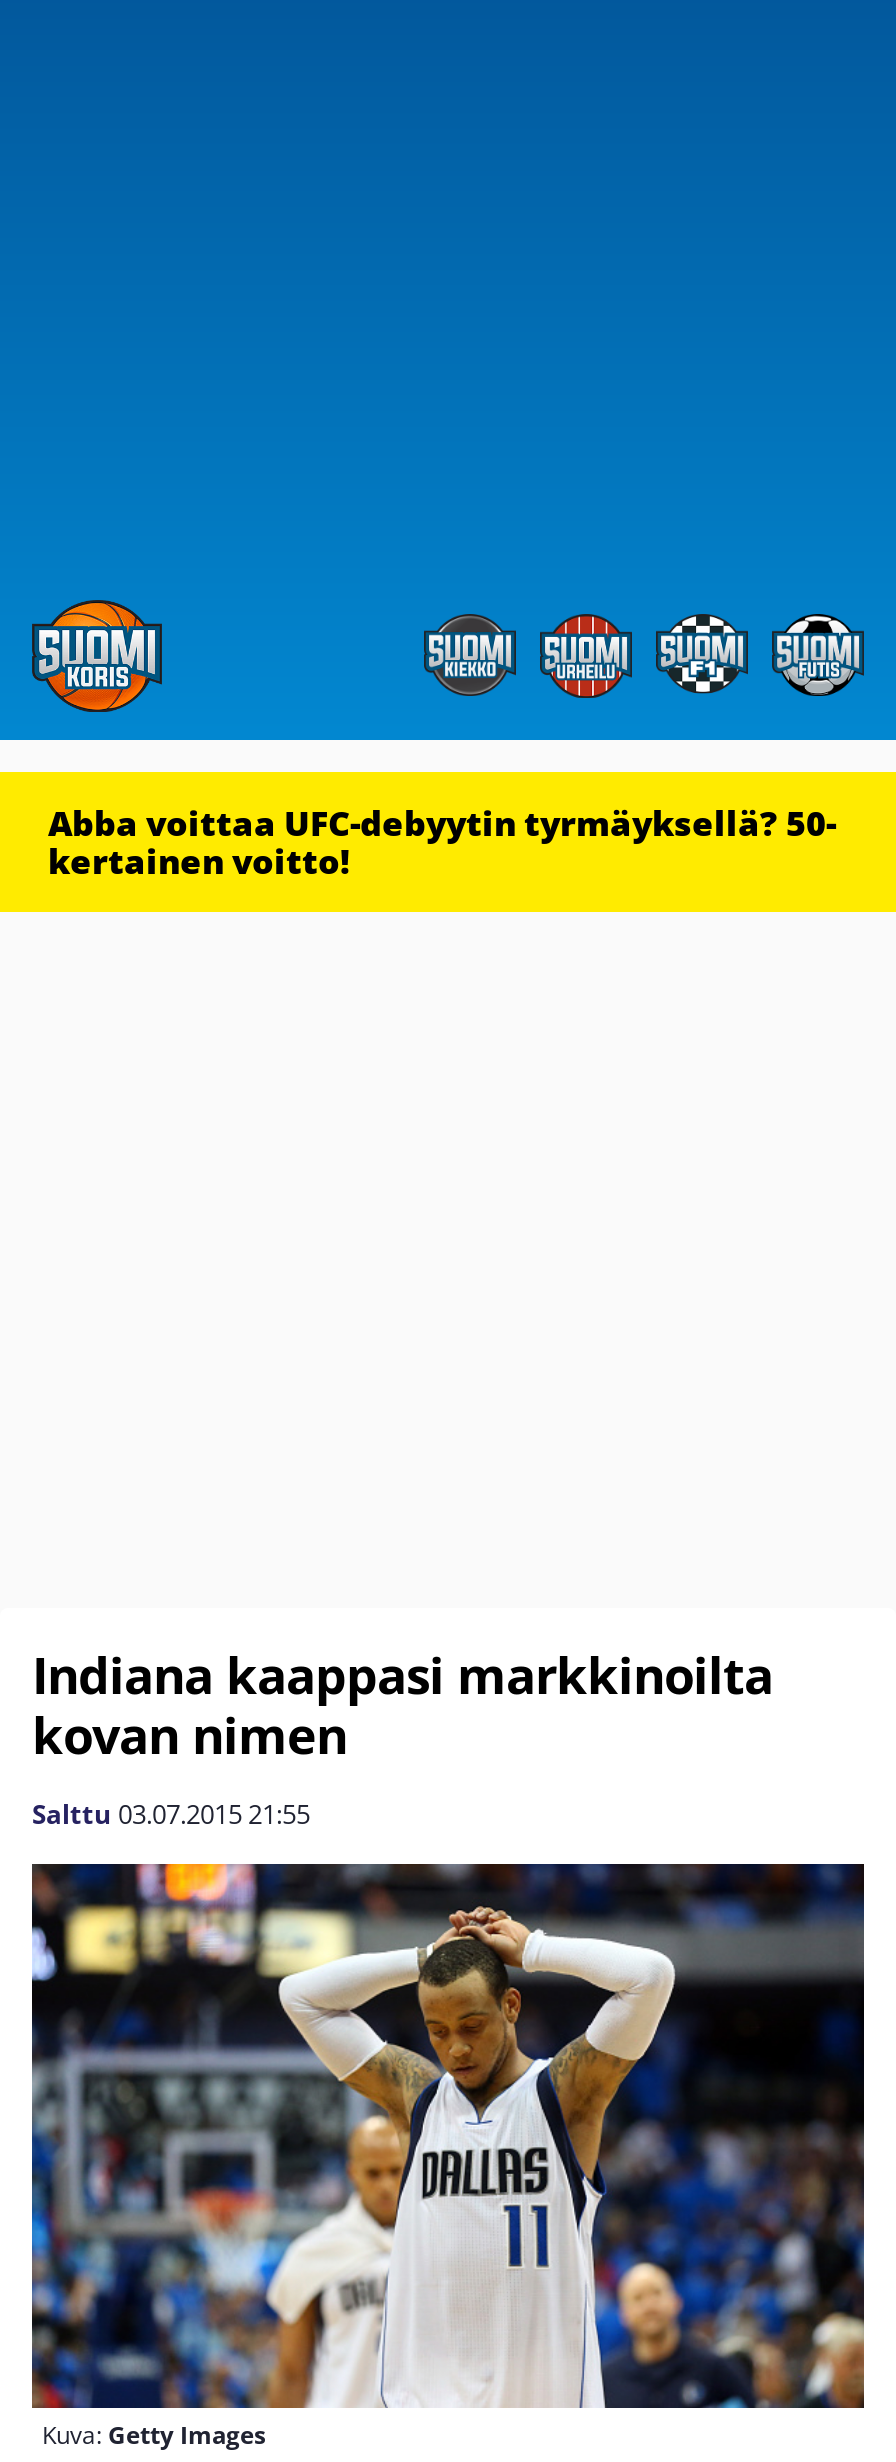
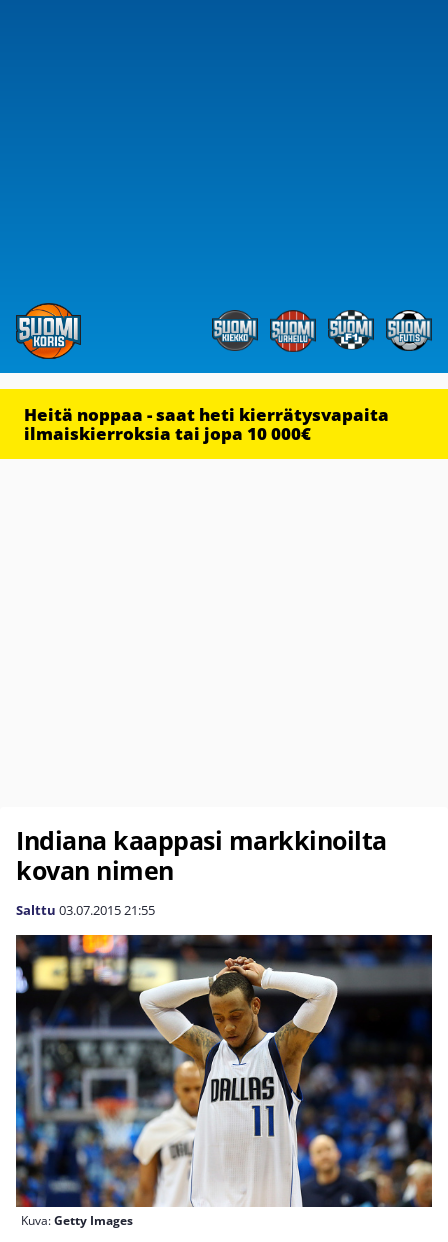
[48,800,836,884] Abba voittaa UFC-debyytin tyrmäyksellä? 50- | kertainen voitto! -> [24,403,389,445] Heitä noppaa - saat heti kierrätysvapaita | ilmaiskierroksia tai jopa 10 000€

